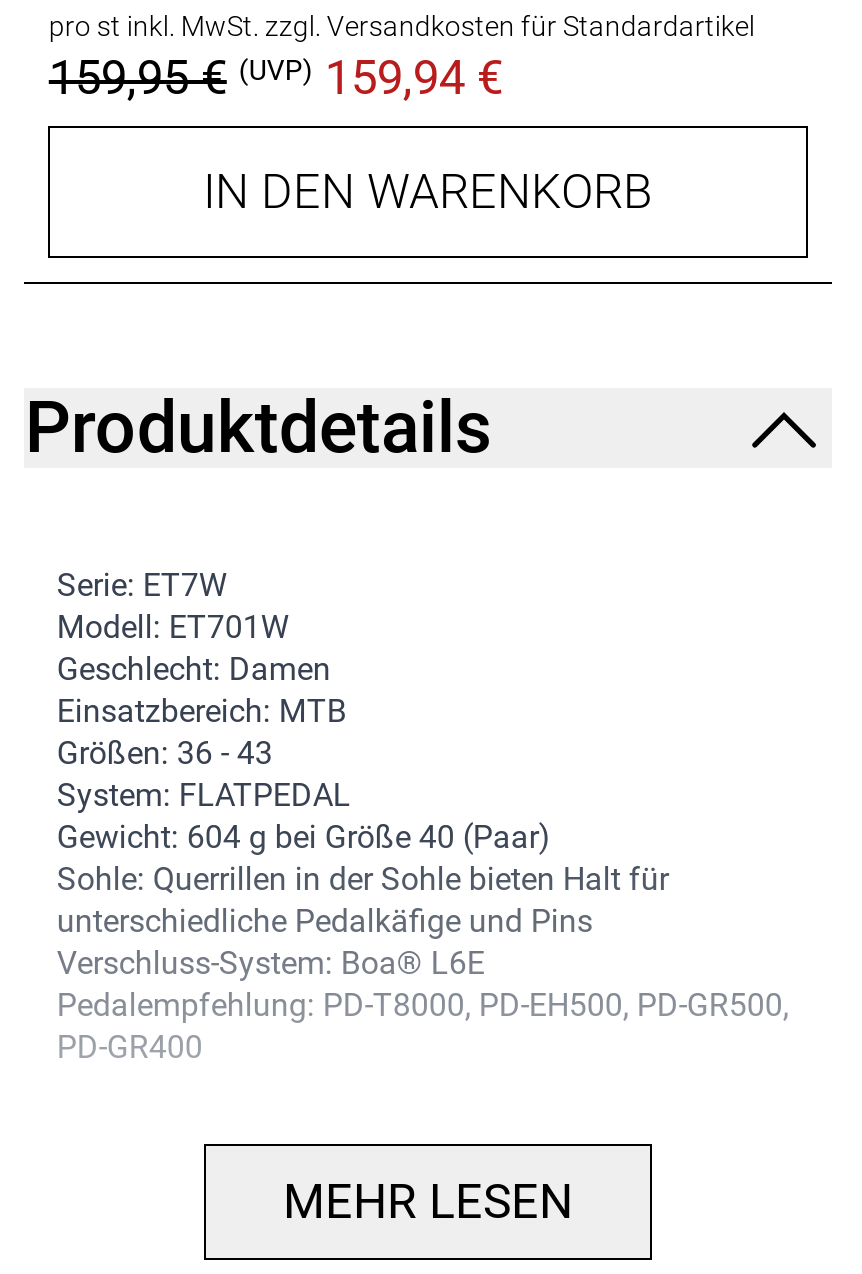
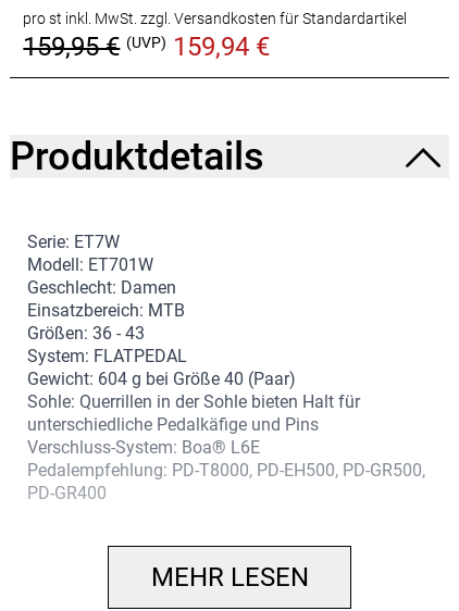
[203,165,653,221] IN DEN WARENKORB -> none

